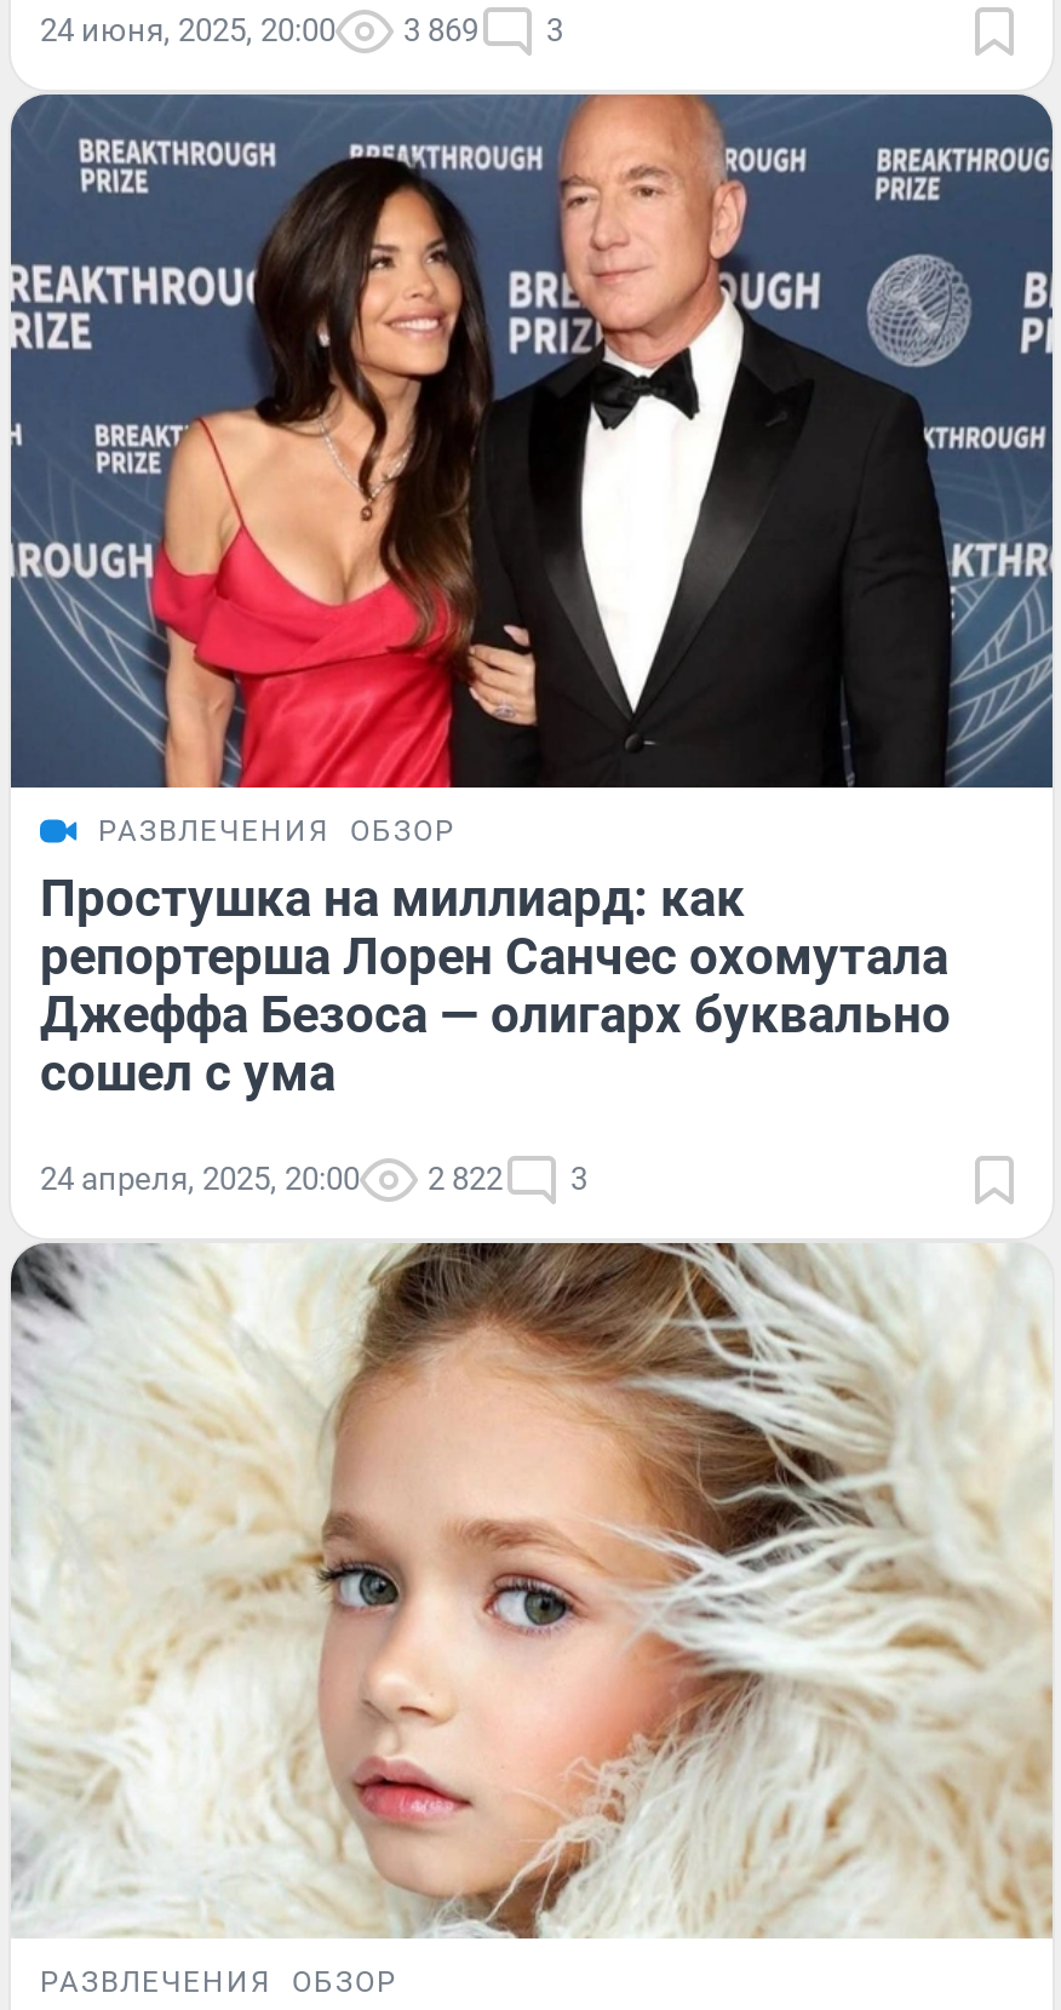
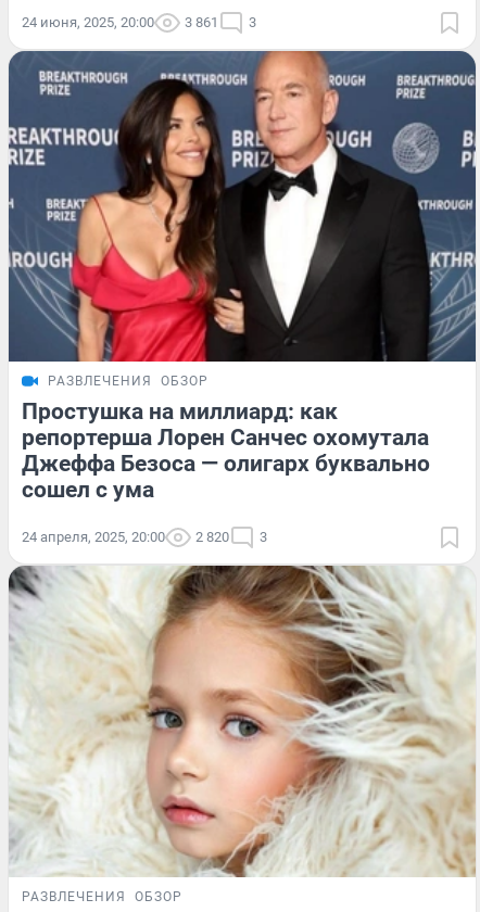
[40,11,563,47] 24 июня, 2025, 20:00 3 869 3 -> [22,14,256,30] 24 июня, 2025, 20:00 3 861 3
[40,1161,587,1198] 24 апреля, 2025, 20:00 2 822 3 -> [22,529,267,545] 24 апреля, 2025, 20:00 2 820 3

